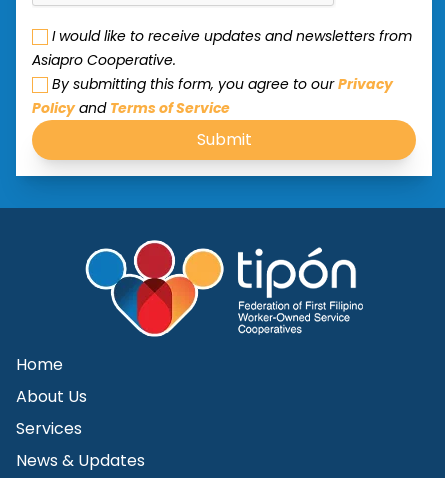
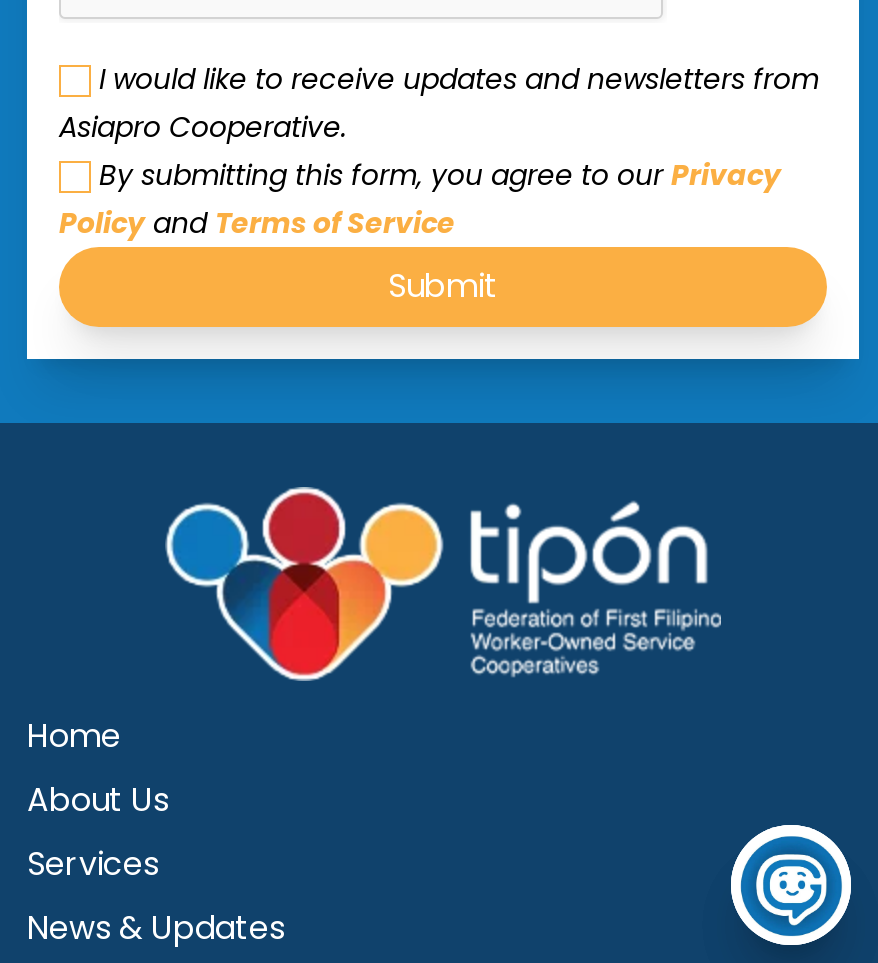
none -> [729,823,853,947] [image]

